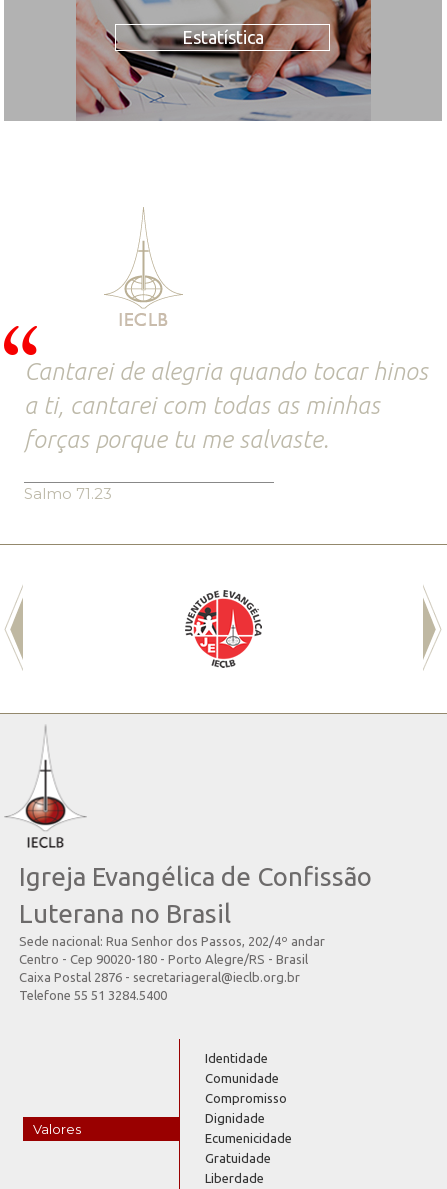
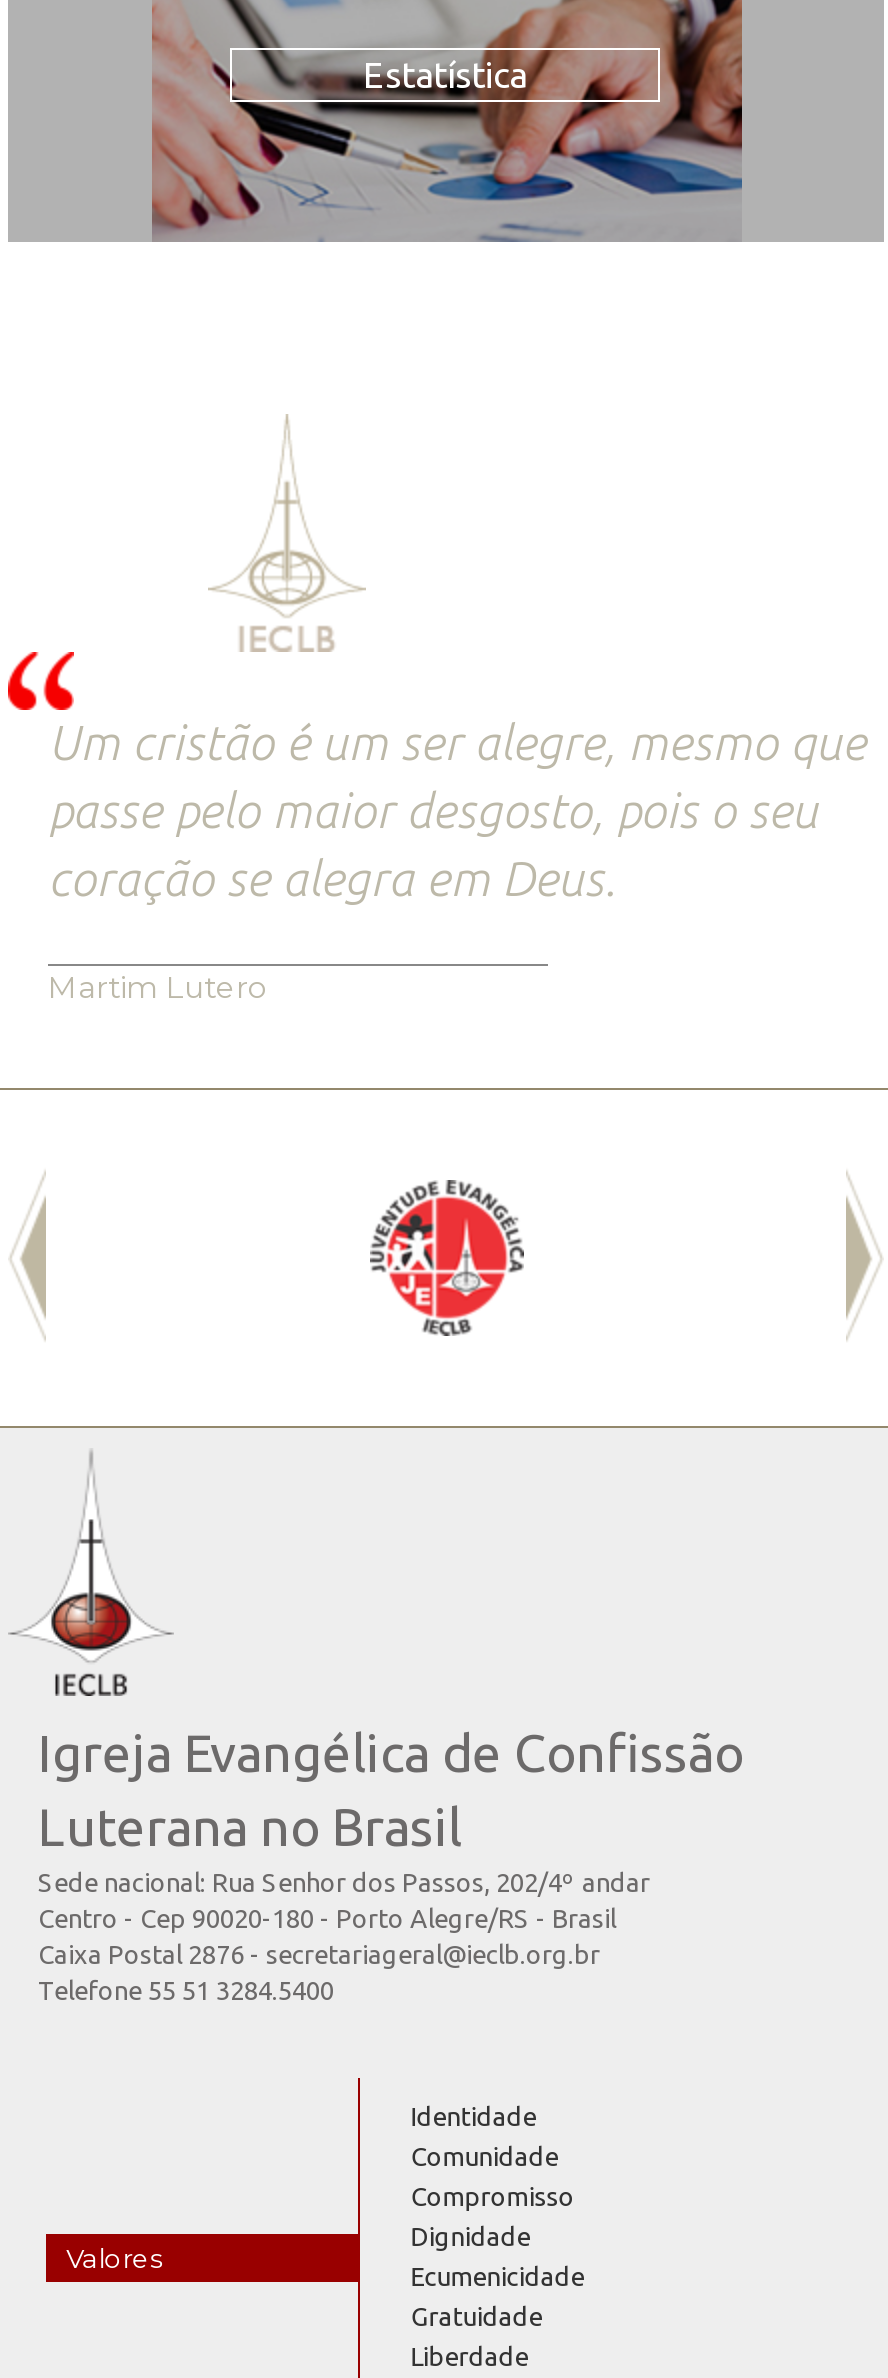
[24,358,428,453] Cantarei de alegria quando tocar hinos | a ti, cantarei com todas as minhas | forças porque tu me salvaste. -> [48,716,866,906] Um cristão é um ser alegre, mesmo que | passe pelo maior desgosto, pois o seu | coração se alegra em Deus.
[24,484,112,503] Salmo 71.23 -> [48,968,268,1006] Martim Lutero

